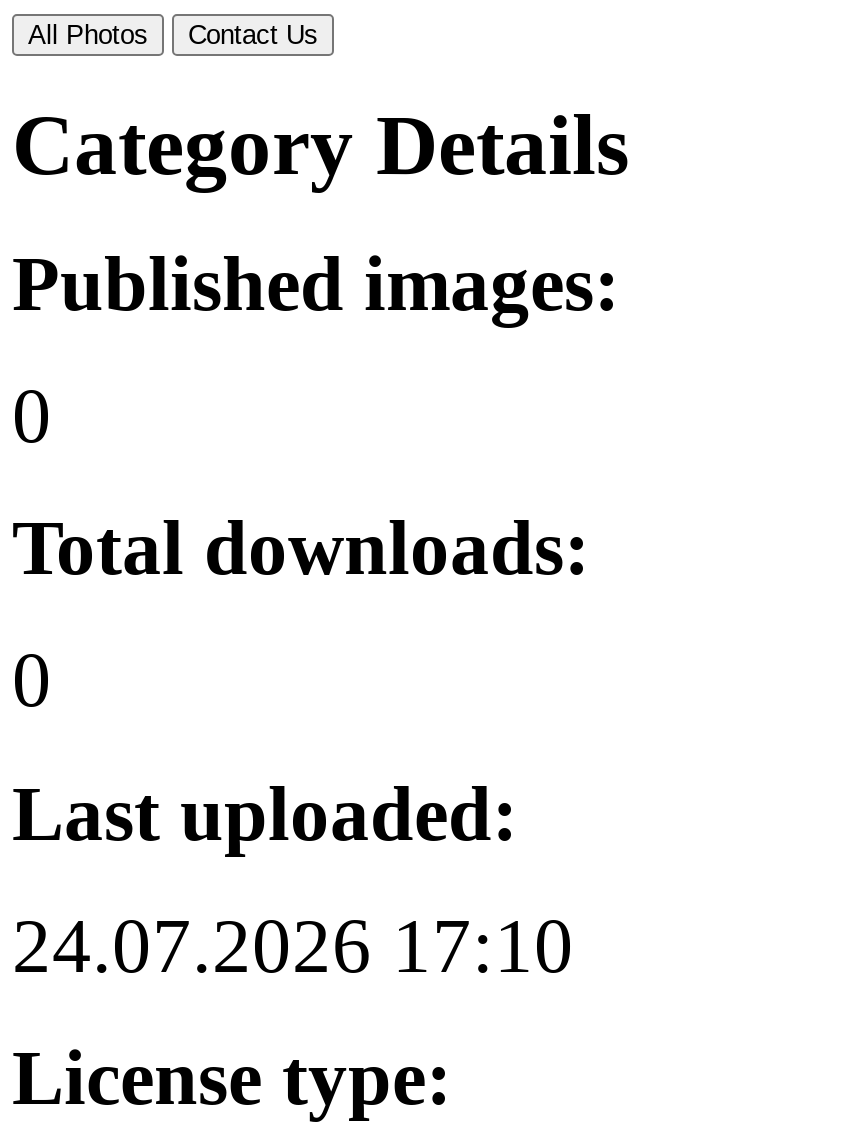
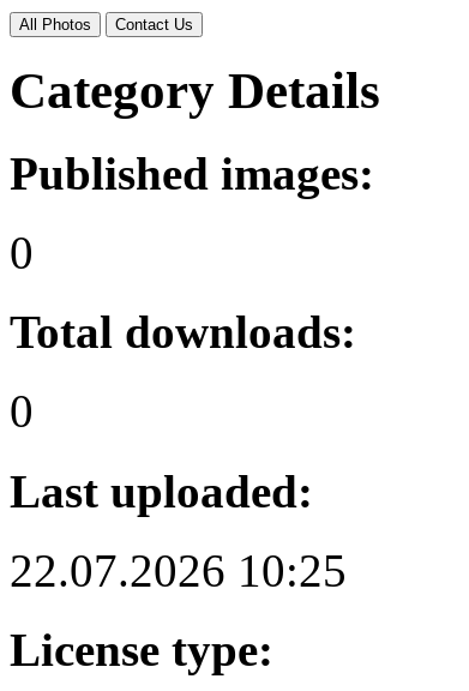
[12,902,574,988] 24.07.2026 17:10 -> [10,545,347,596] 22.07.2026 10:25

